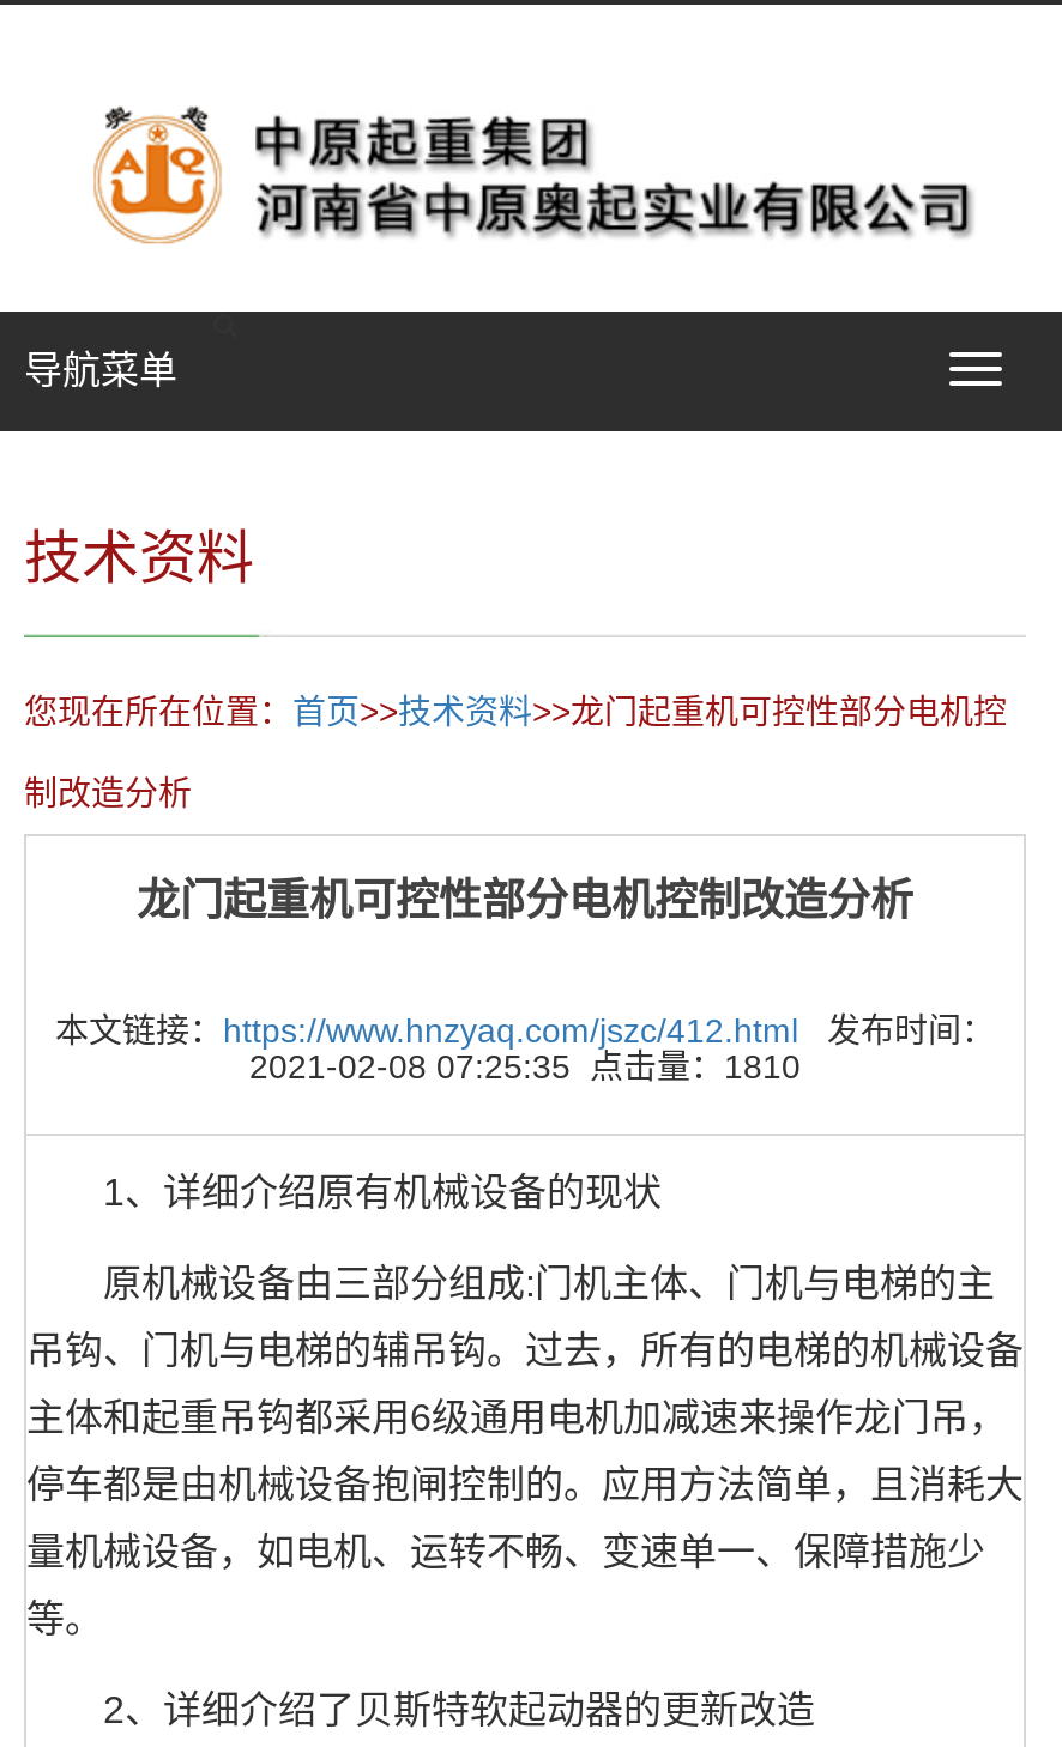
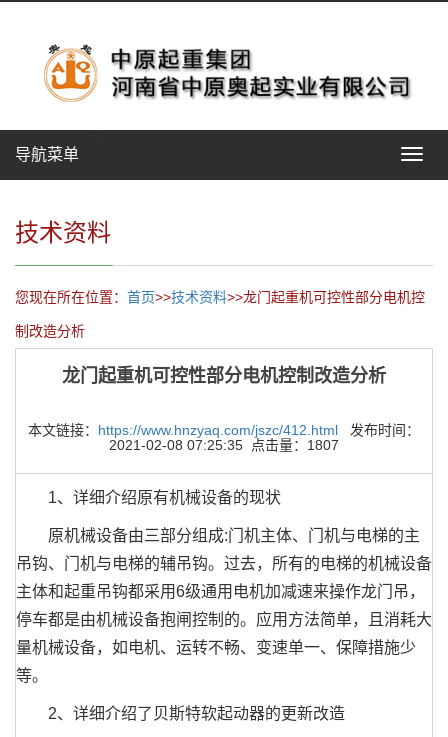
[249,1048,801,1087] 2021-02-08 07:25:35 点击量：1810 -> [109,437,339,453] 2021-02-08 07:25:35 点击量：1807

